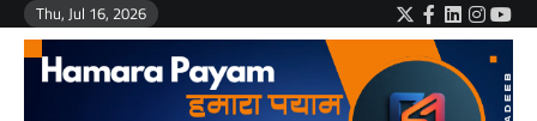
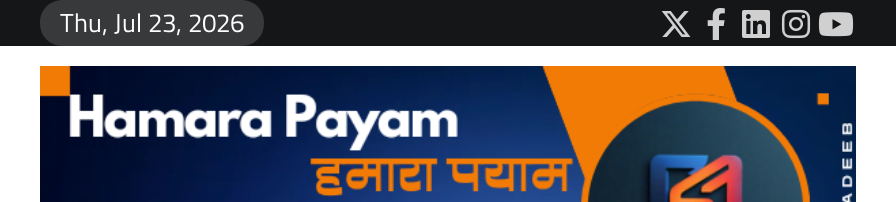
[36,1,146,25] Thu, Jul 16, 2026 -> [60,2,244,42] Thu, Jul 23, 2026

